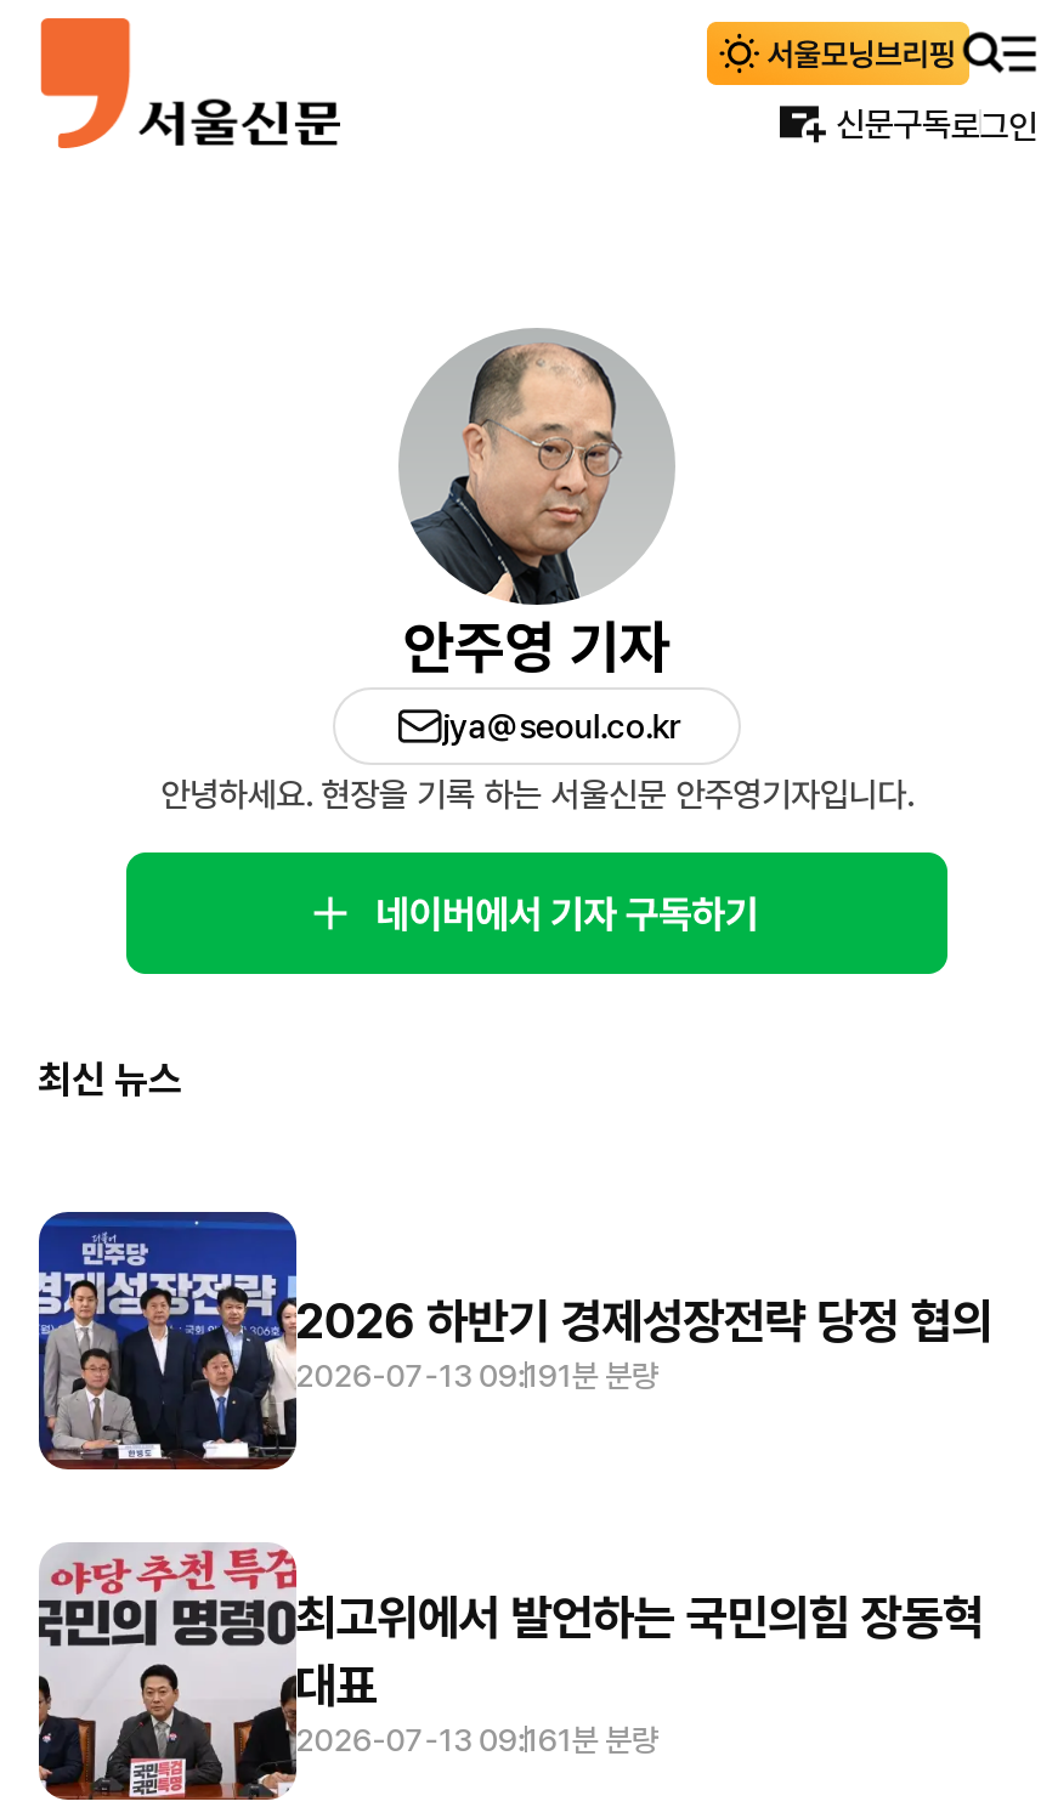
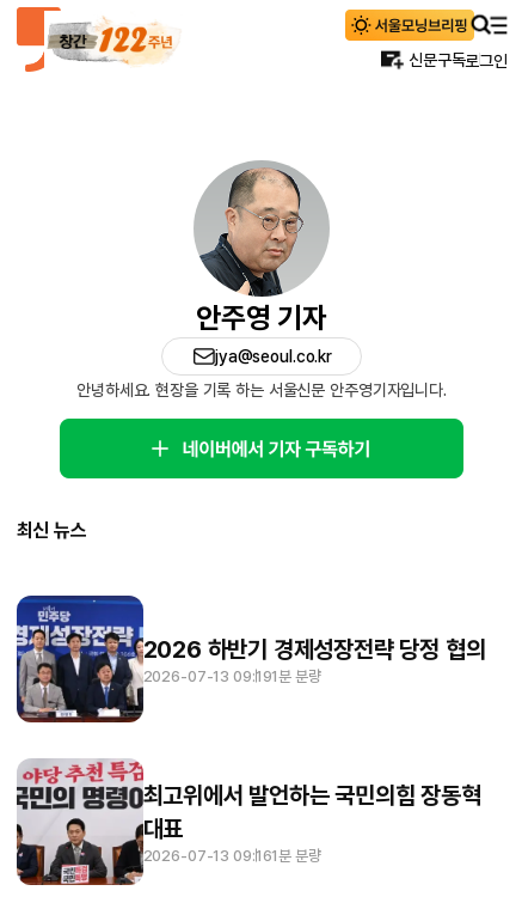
[49,17,355,148] [image] -> [43,11,173,71] [image]

